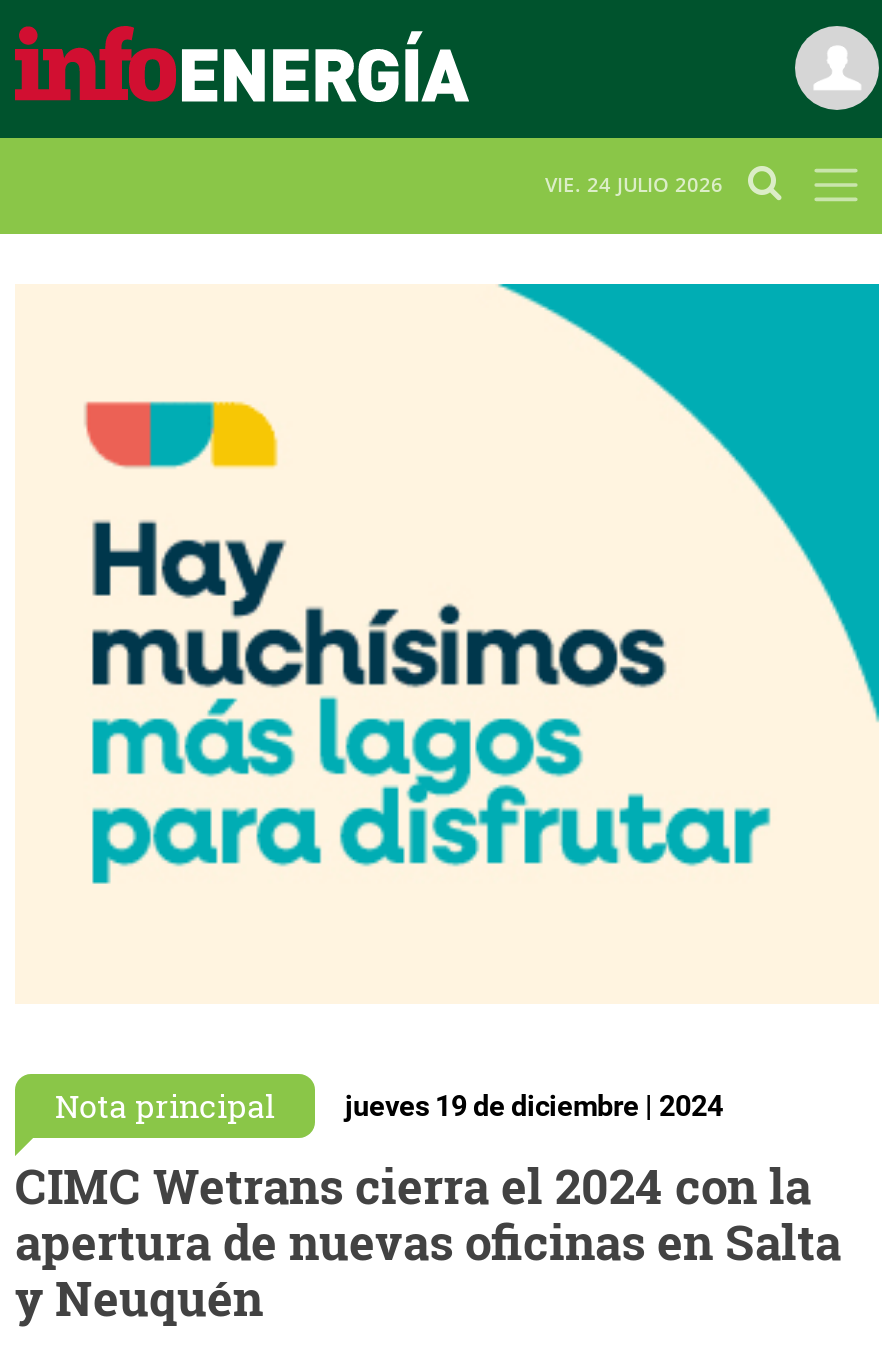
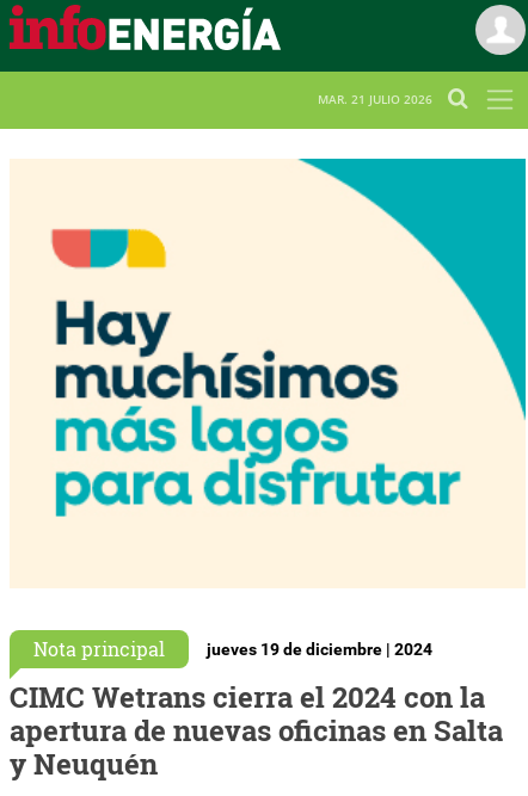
[545,171,723,199] VIE. 24 JULIO 2026 -> [318,91,432,108] MAR. 21 JULIO 2026

